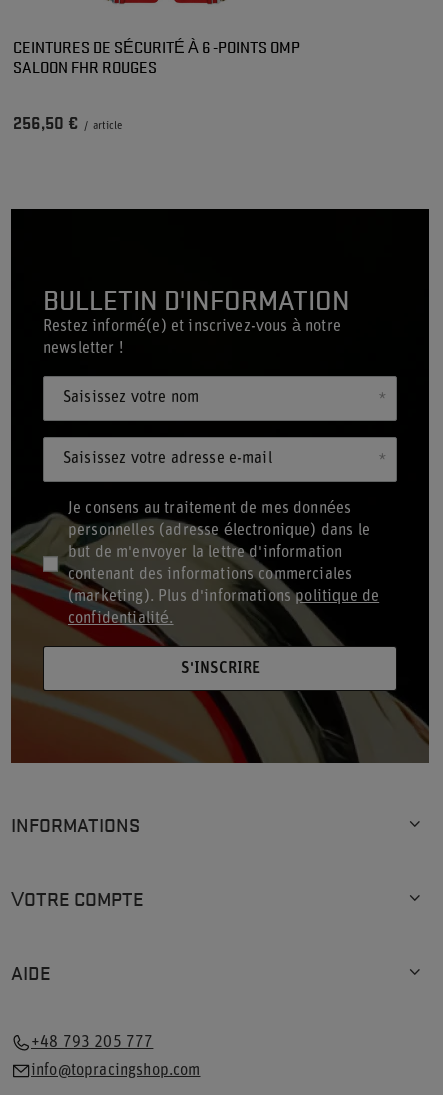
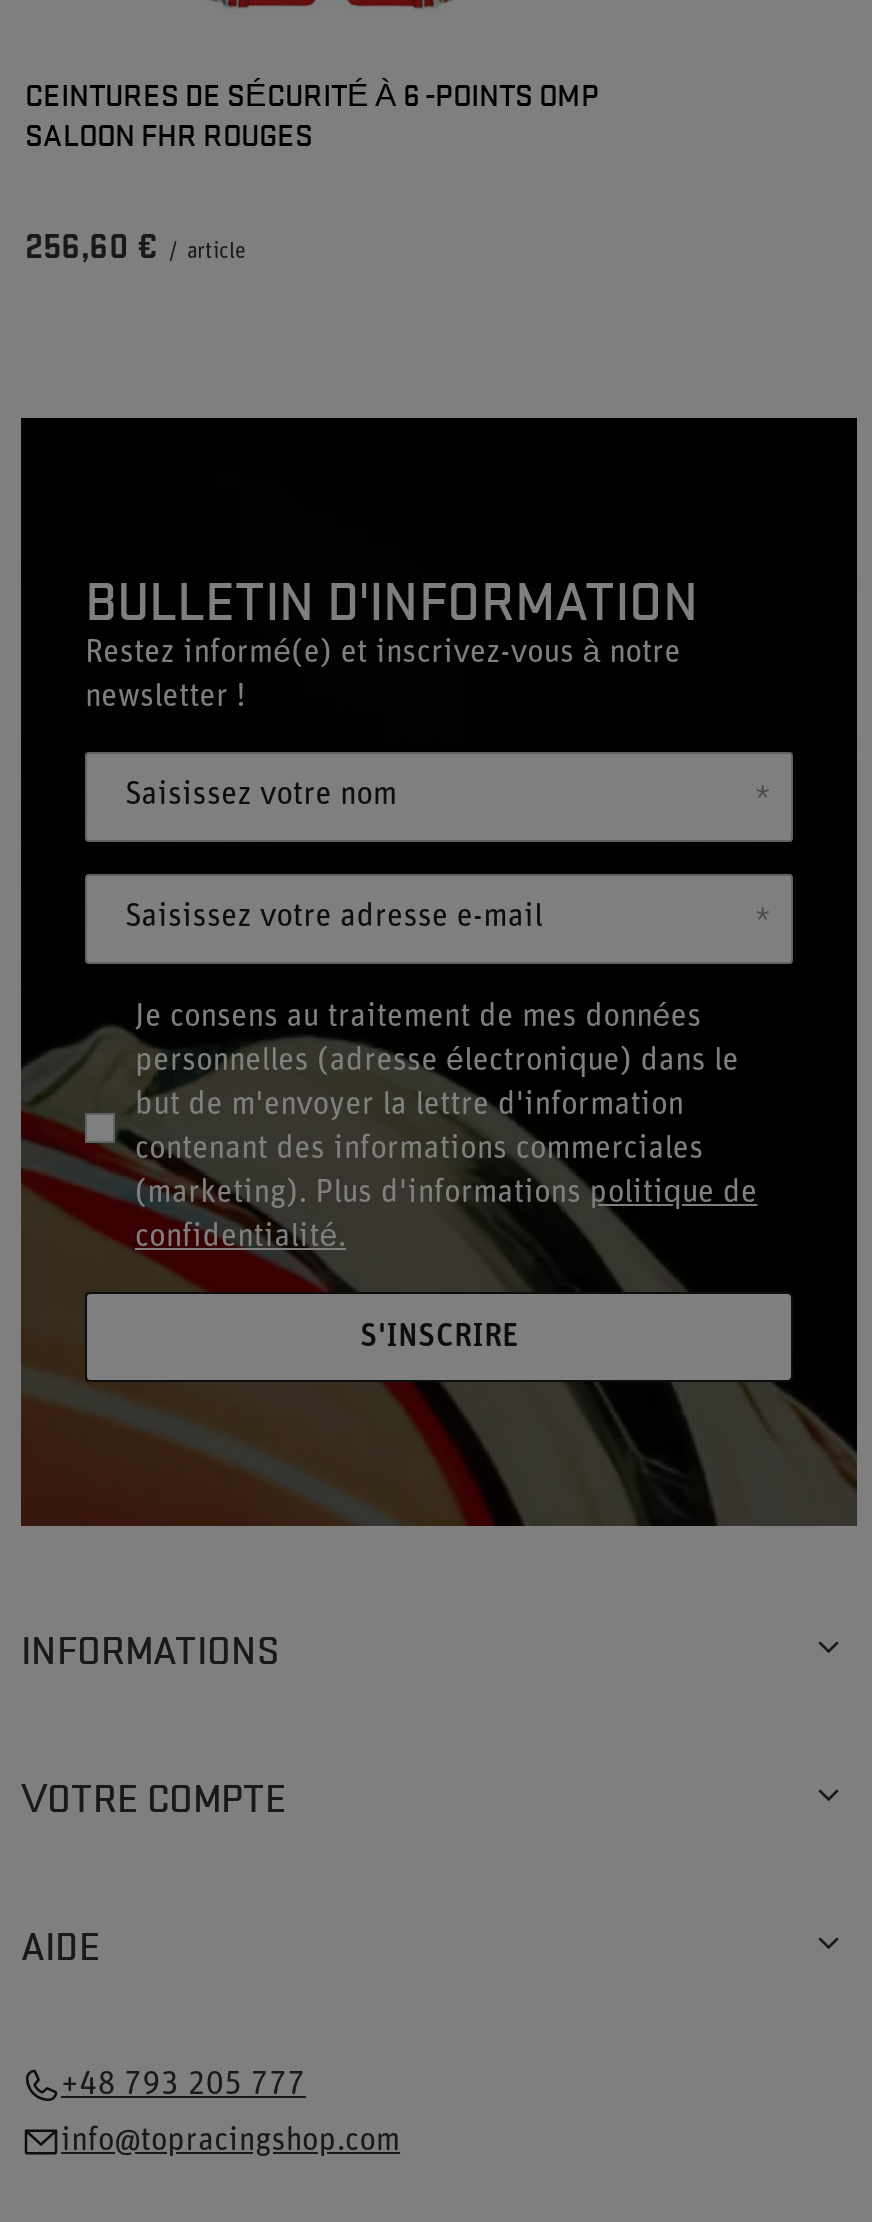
[13,115,122,134] 256,50 € / article -> [25,230,245,268] 256,60 € / article

